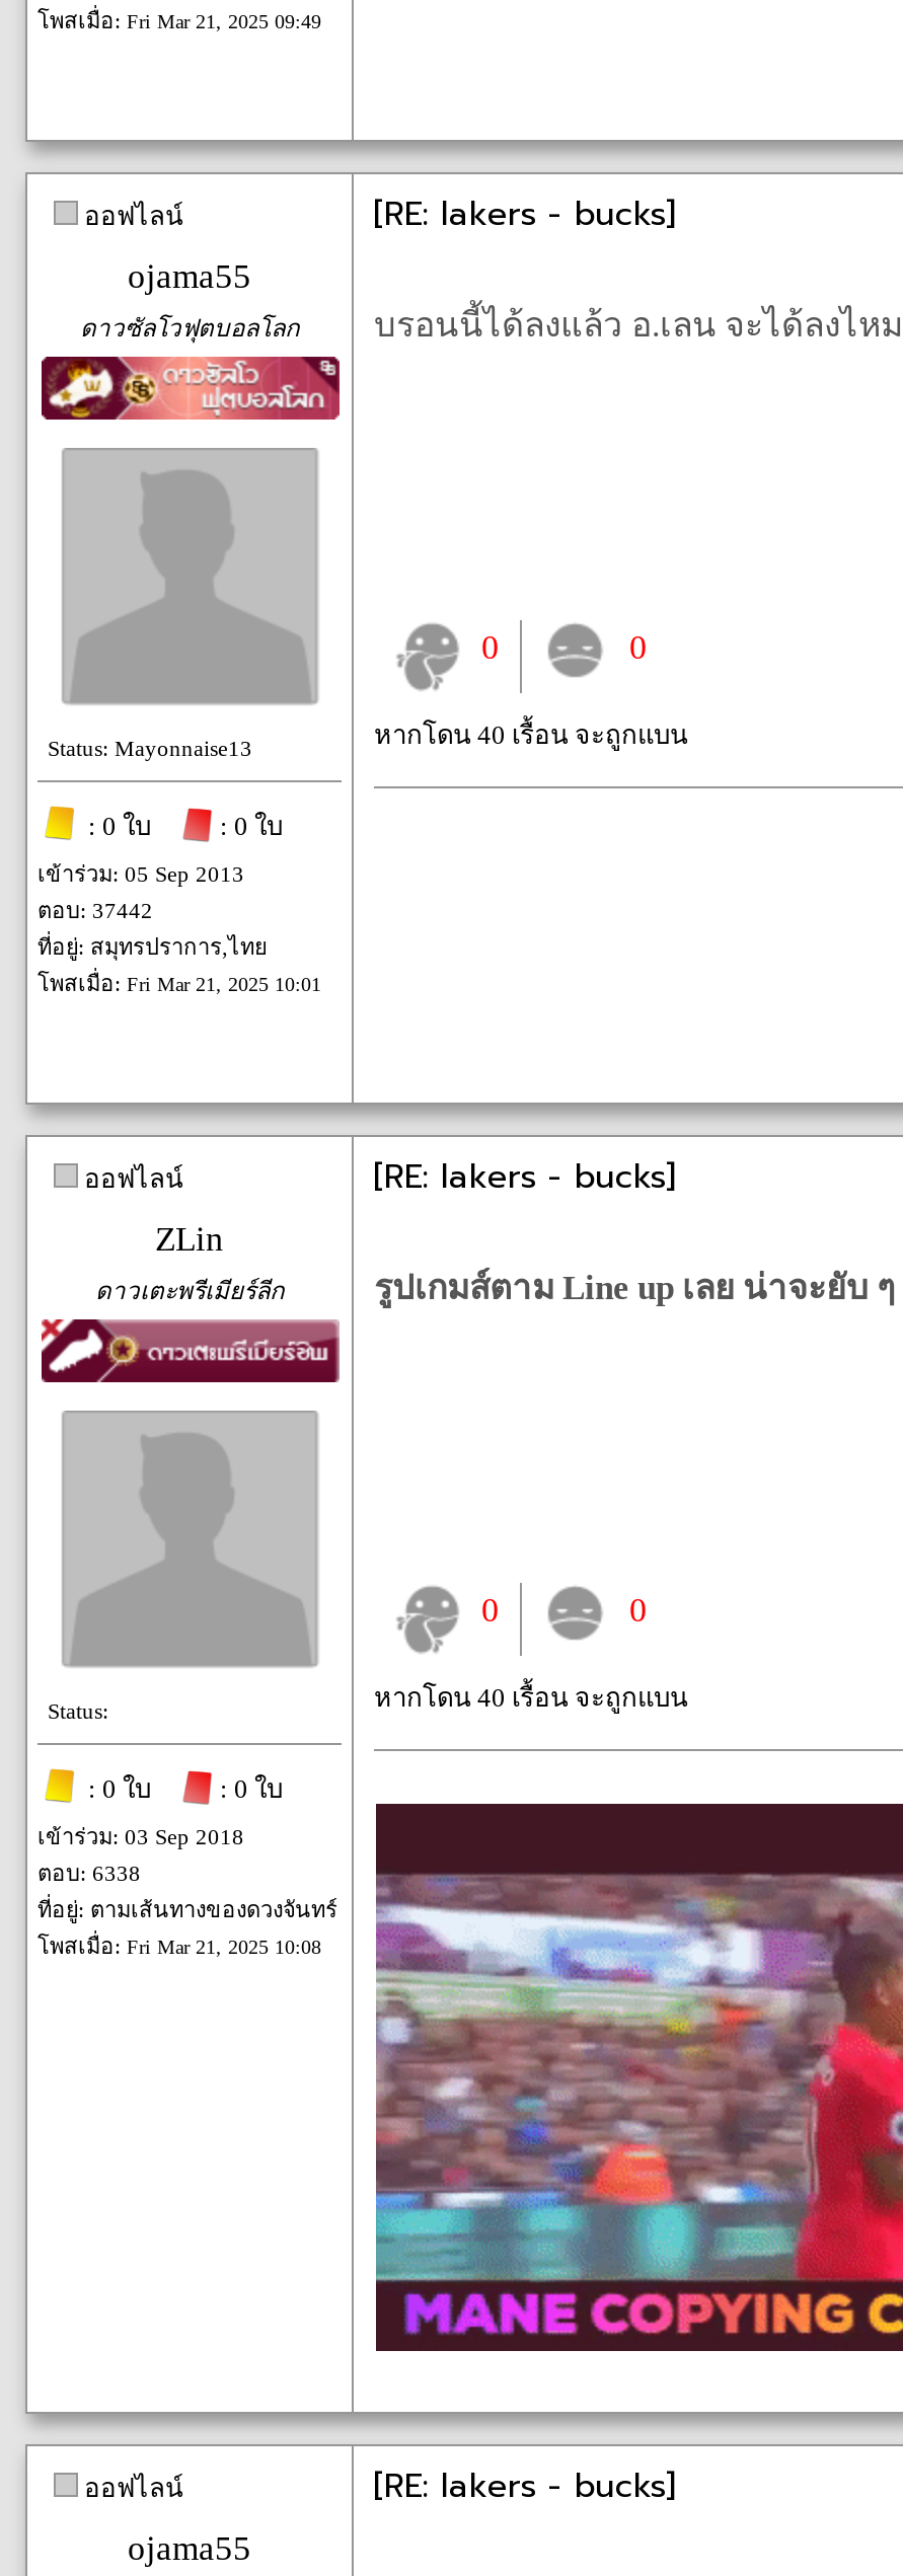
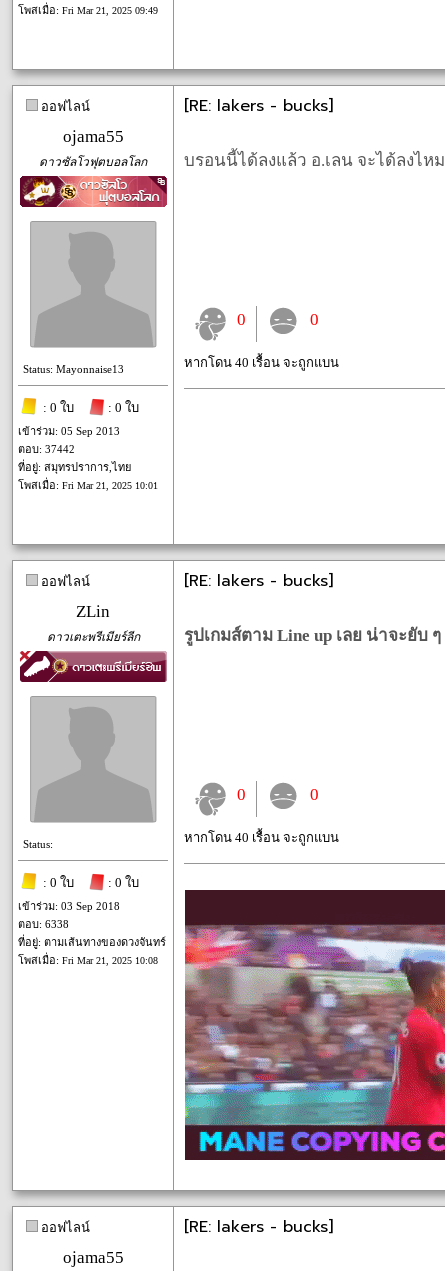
[374,1877,897,2335] [image] -> [184,926,442,1152] [image]

